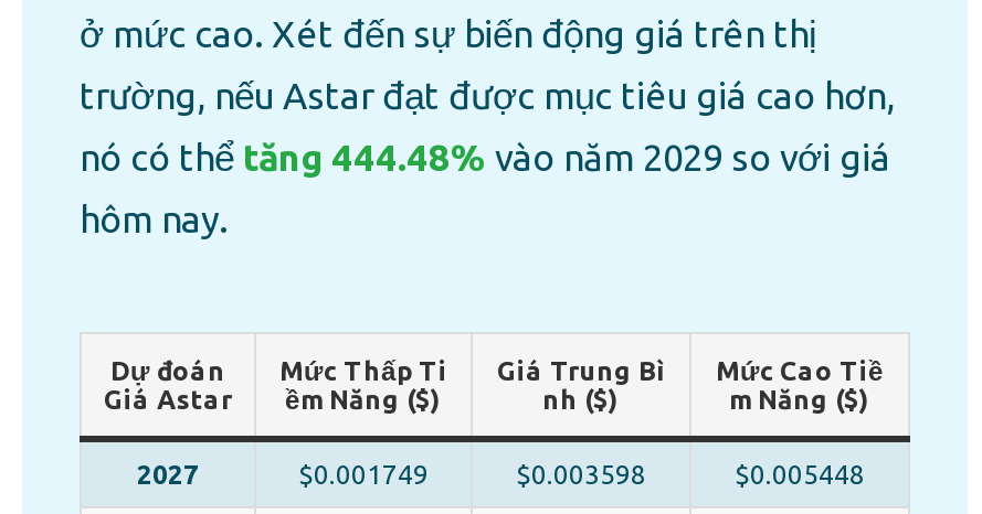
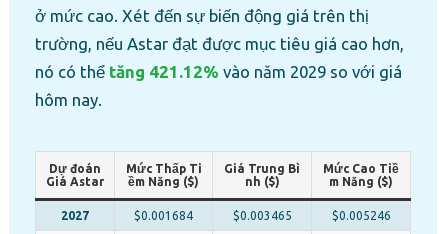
[80,136,890,178] nó có thể tăng 444.48% vào năm 2029 so với giá -> [35,62,402,81] nó có thể tăng 421.12% vào năm 2029 so với giá
[298,460,429,488] $0.001749 -> [134,209,193,222] $0.001684
[516,460,646,488] $0.003598 -> [232,209,291,222] $0.003465
[735,460,865,488] $0.005448 -> [331,209,390,222] $0.005246

